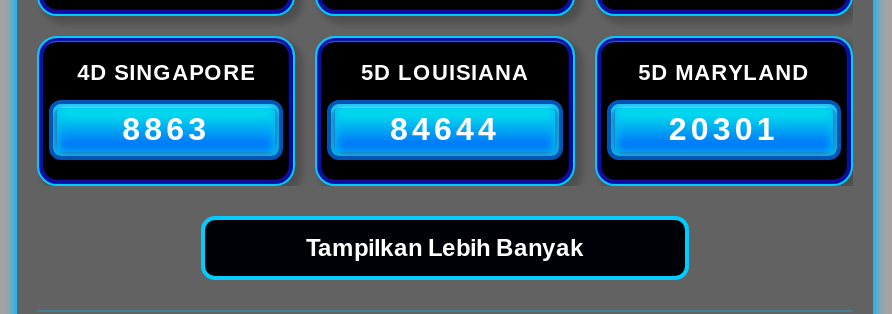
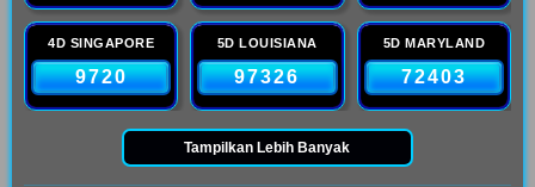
[122,112,210,146] 8863 -> [75,67,127,87] 9720
[390,112,500,146] 84644 -> [235,67,300,87] 97326
[669,112,779,146] 20301 -> [401,67,467,87] 72403

